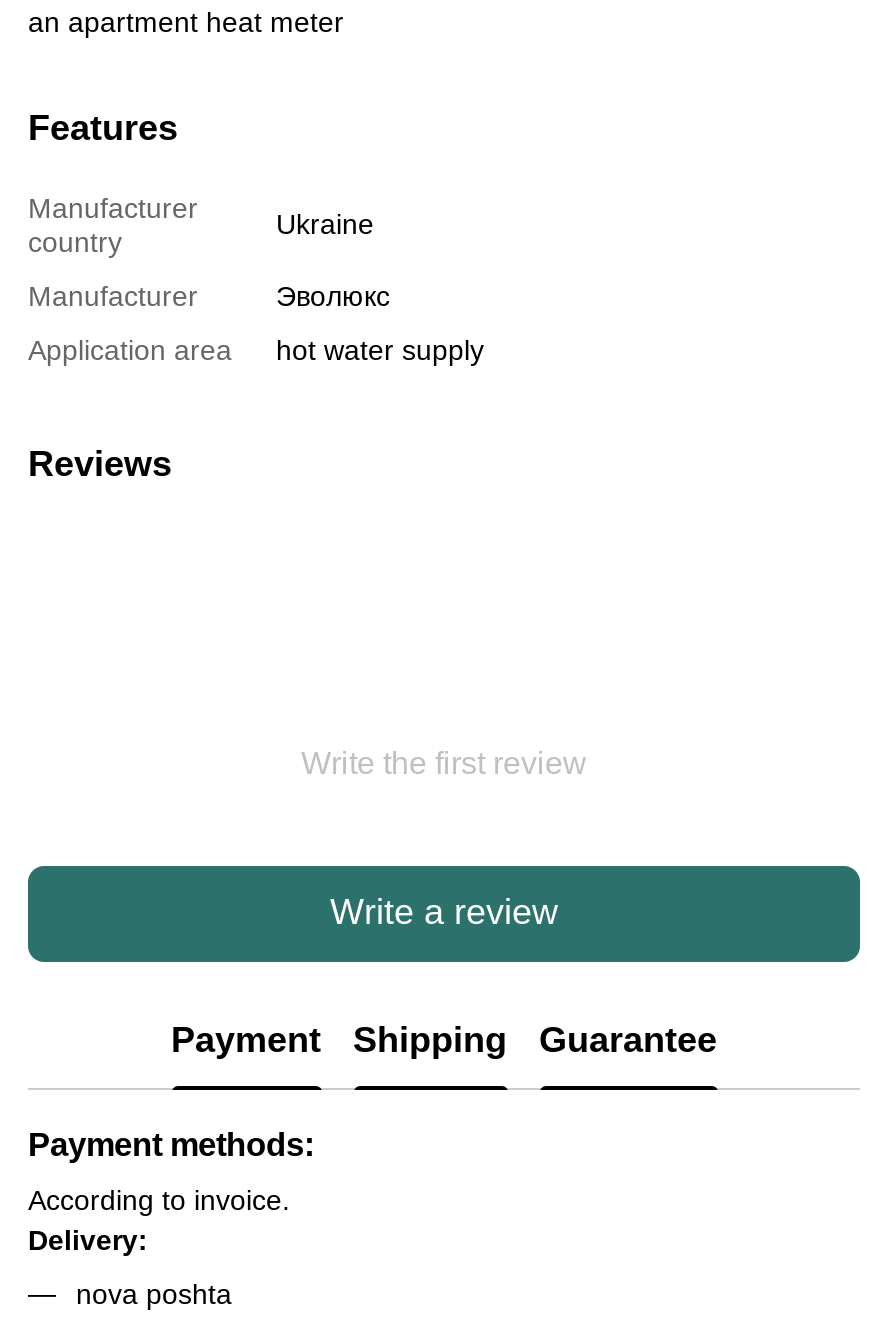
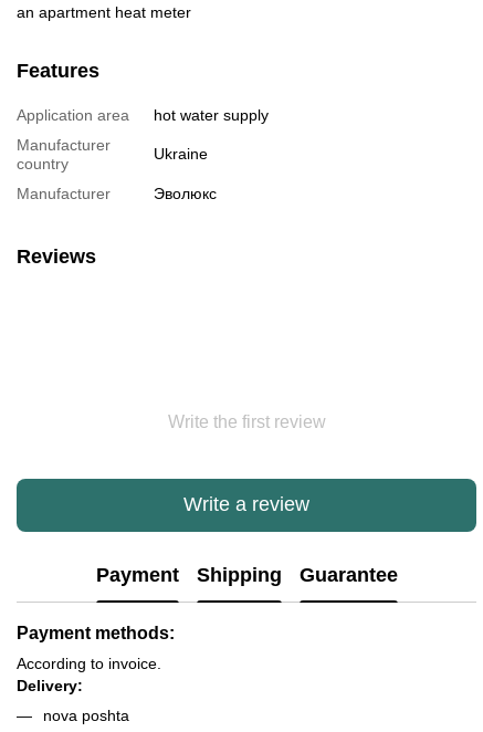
moved [28,191,390,311] -> [17,136,217,202]: Manufacturer | country | Ukraine | Manufacturer | Эволюкс
moved [28,333,484,365] -> [17,106,269,123]: Application area | hot water supply

